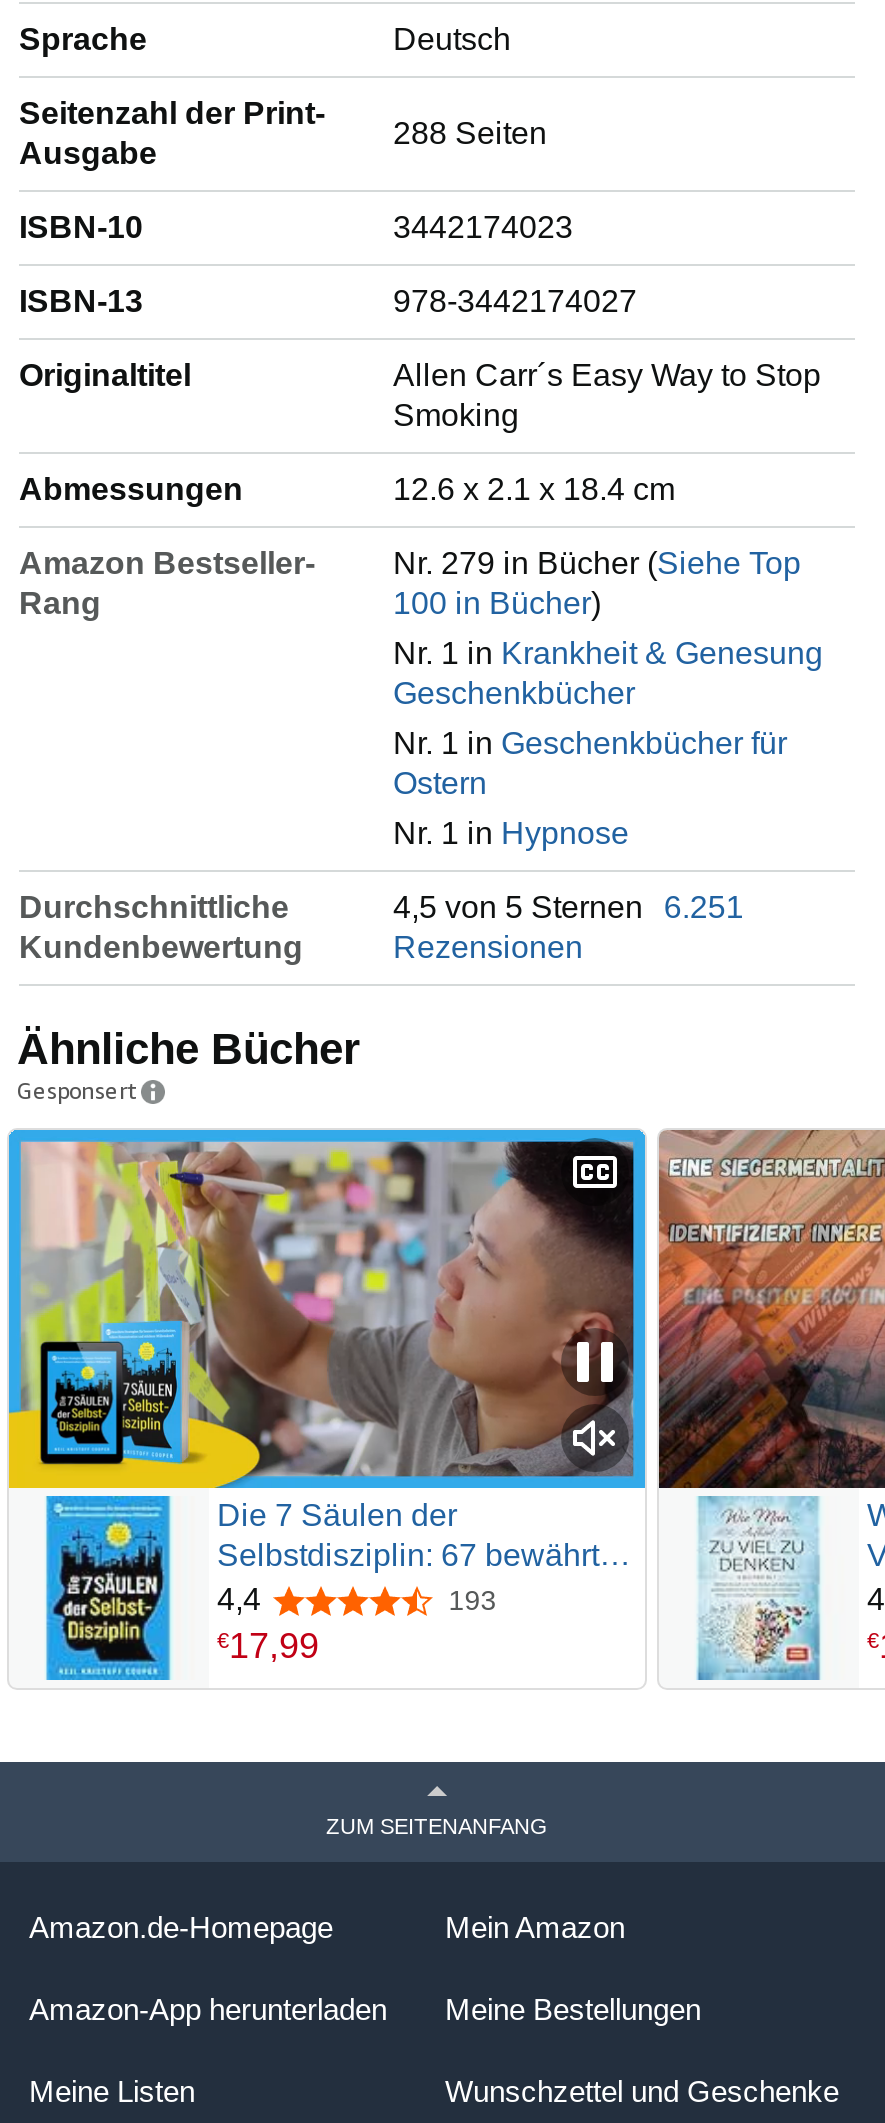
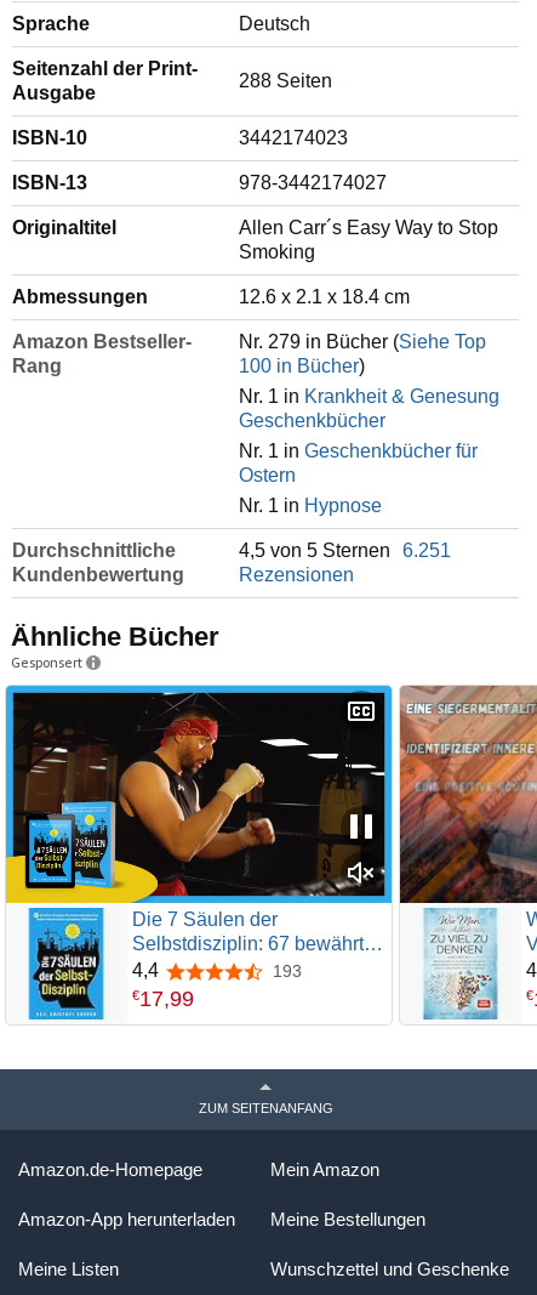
[19,1140,635,1478] [image] -> [12,692,385,897] [image]

